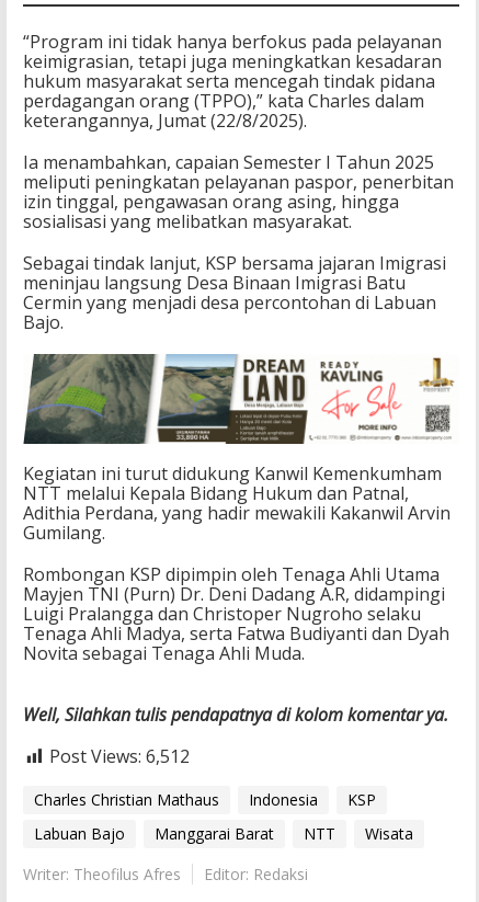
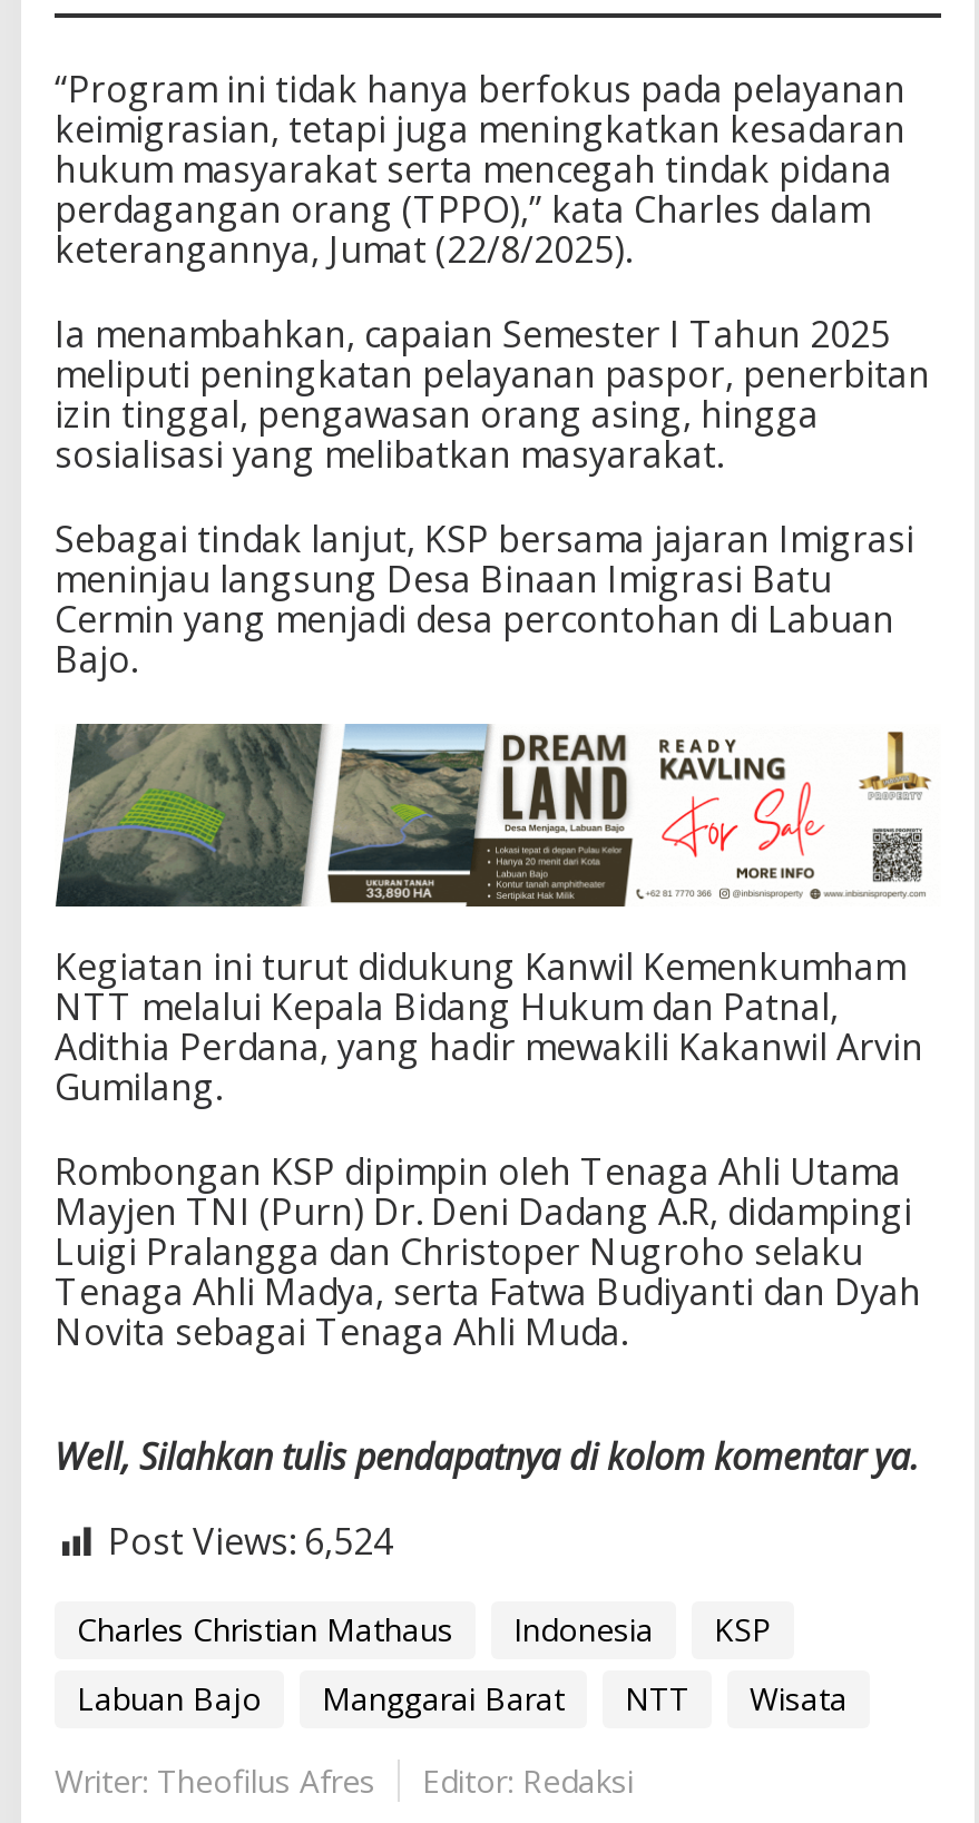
[49,745,190,769] Post Views: 6,512 -> [108,1517,393,1566] Post Views: 6,524

